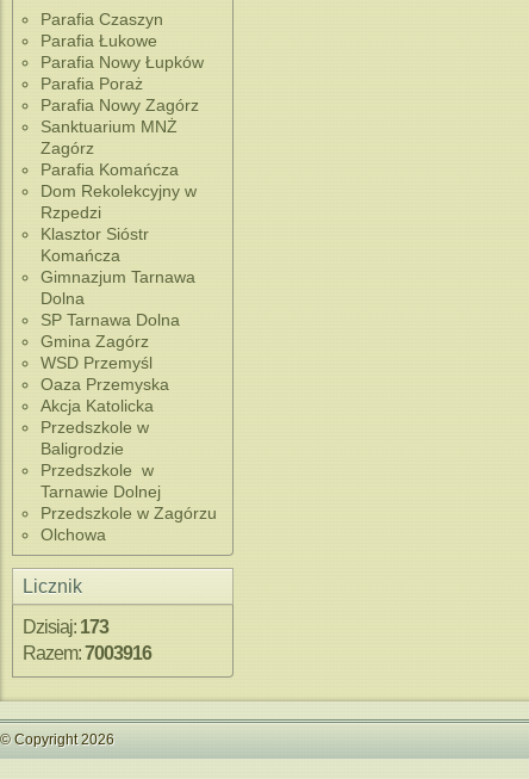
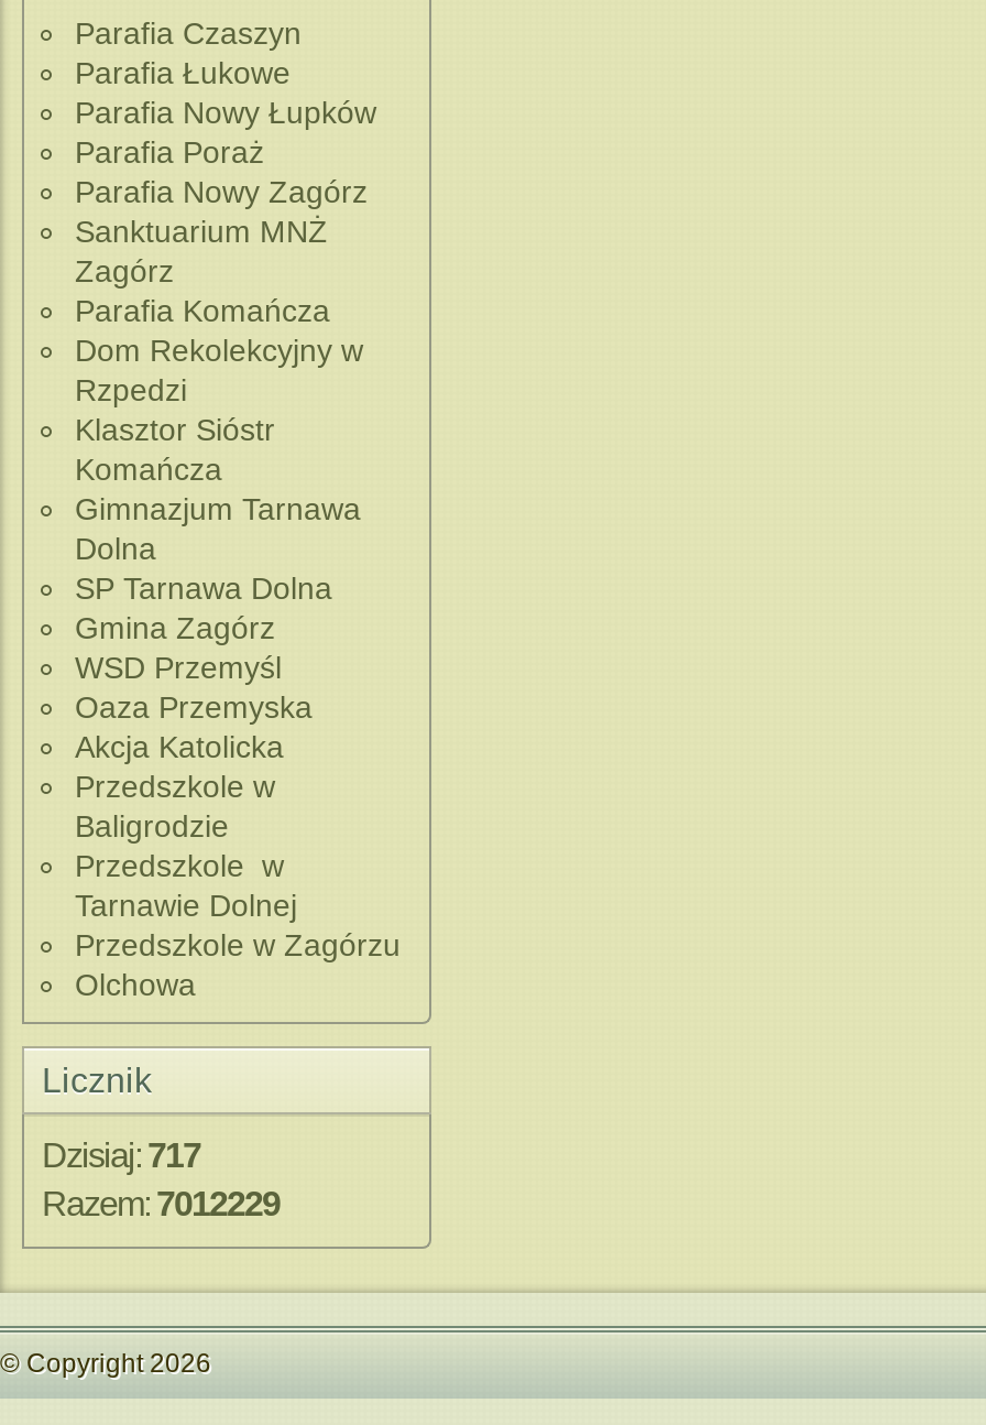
[23,617,108,637] Dzisiaj: 173 -> [42,1136,200,1174] Dzisiaj: 717
[23,643,151,663] Razem: 7003916 -> [42,1185,280,1222] Razem: 7012229

